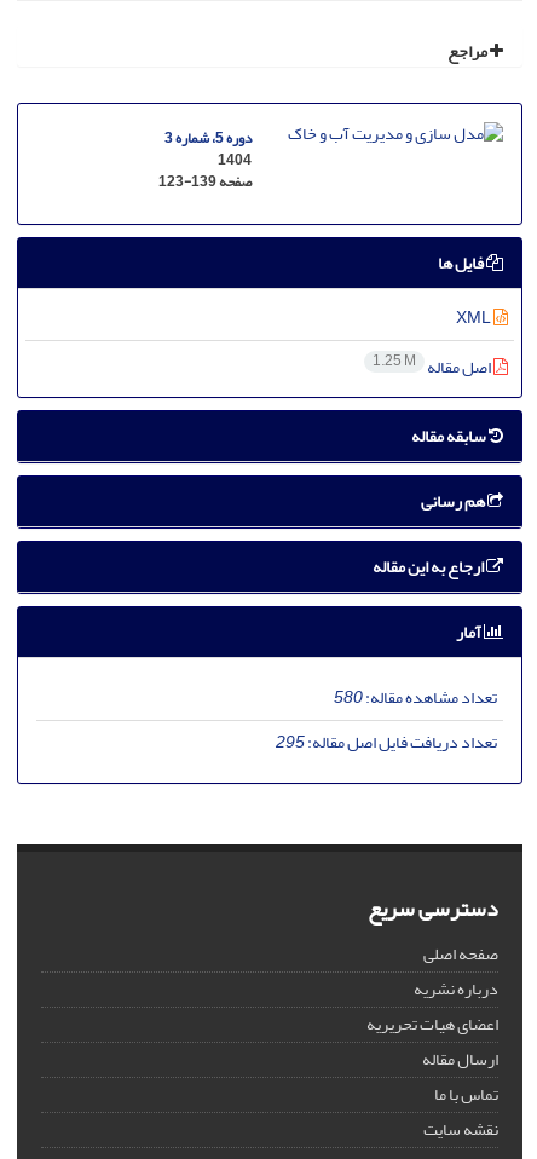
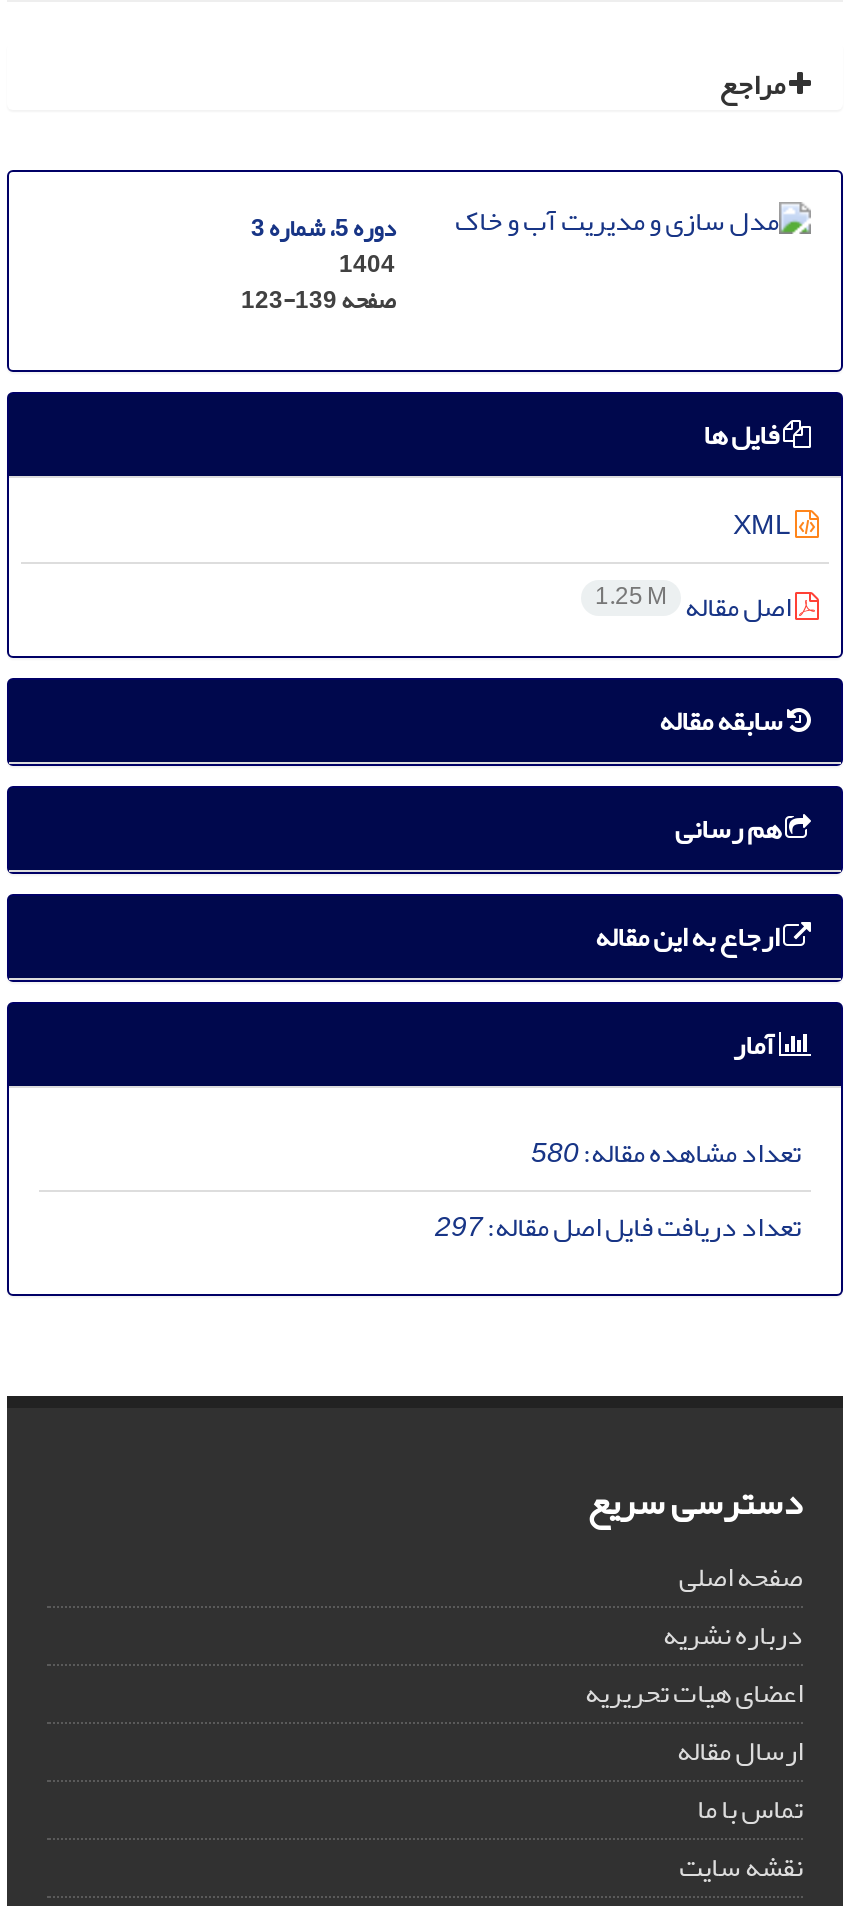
[276,726,497,758] تعداد دریافت فایل اصل مقاله:295 -> [435,1200,801,1254] تعداد دریافت فایل اصل مقاله:297

